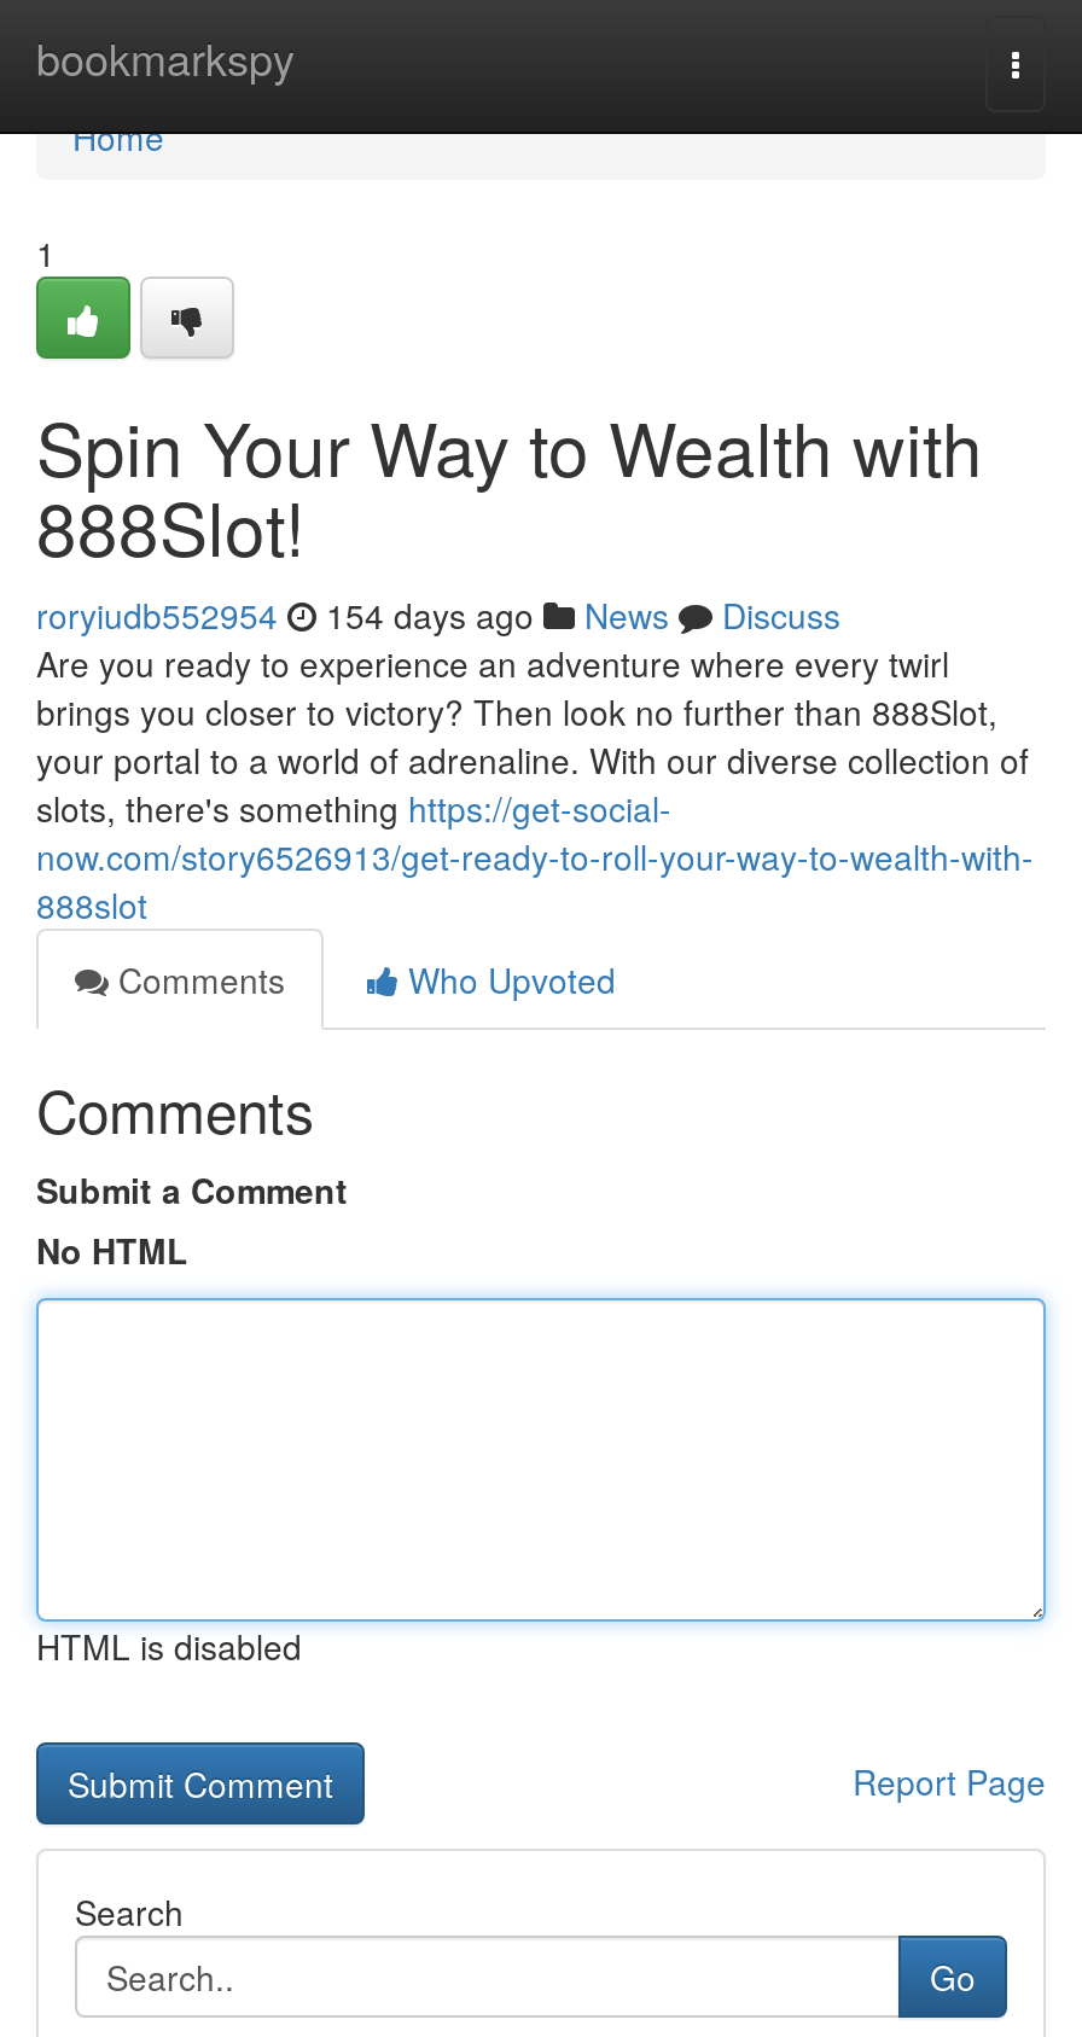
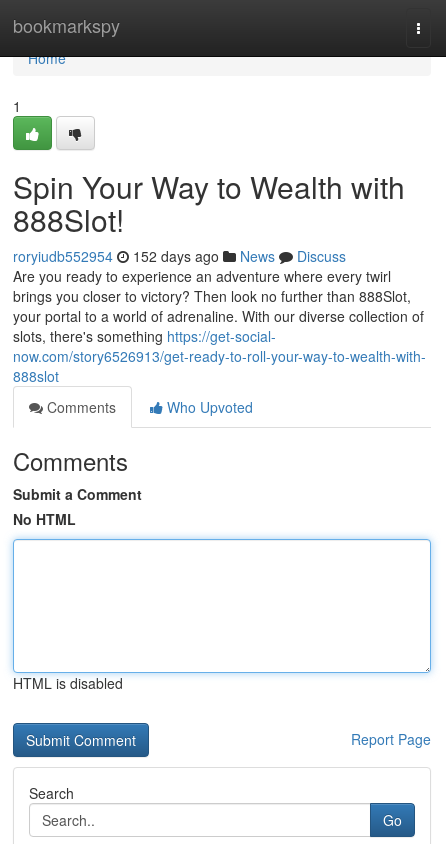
[36,590,840,639] roryiudb552954 154 days ago News Discuss -> [13,246,346,266] roryiudb552954 152 days ago News Discuss

